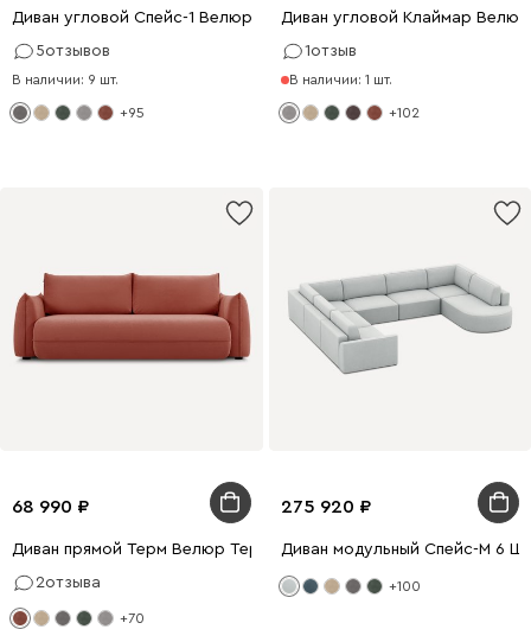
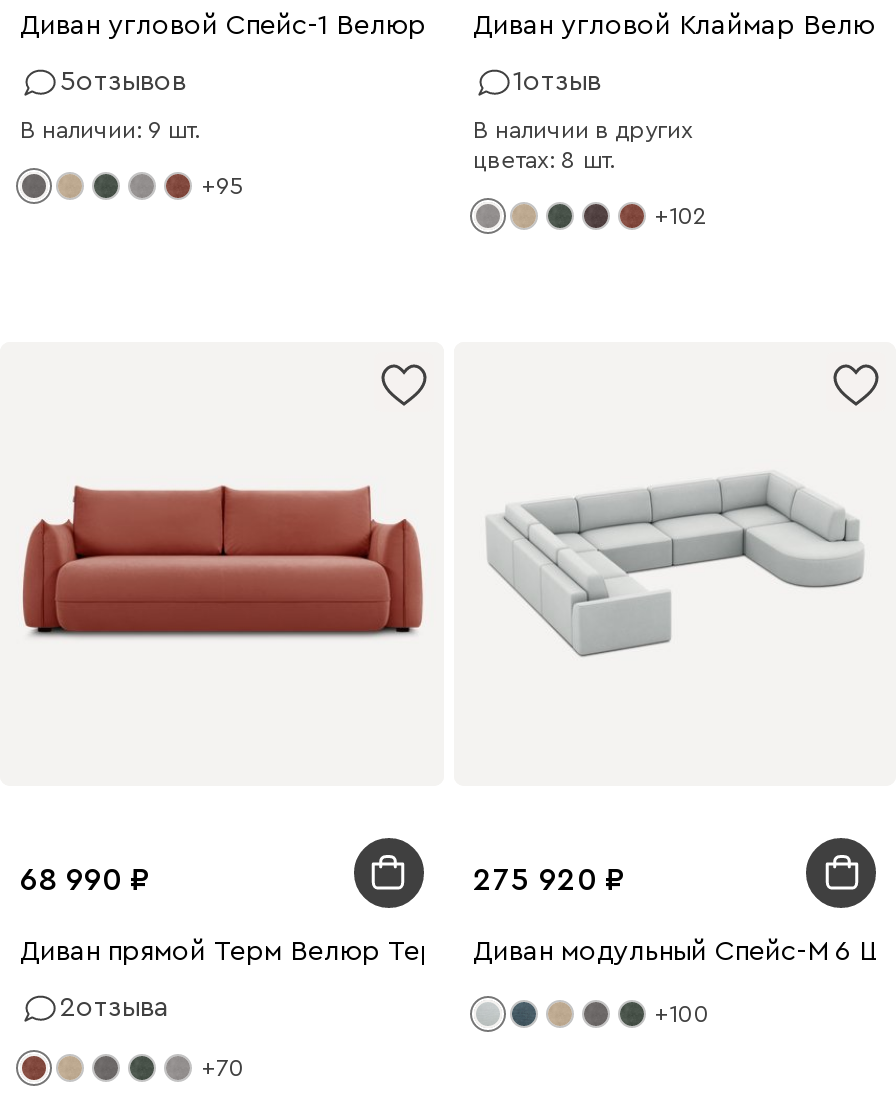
[289,72,392,87] В наличии: 1 шт. -> [473,118,693,172] В наличии в других | цветах: 8 шт.

